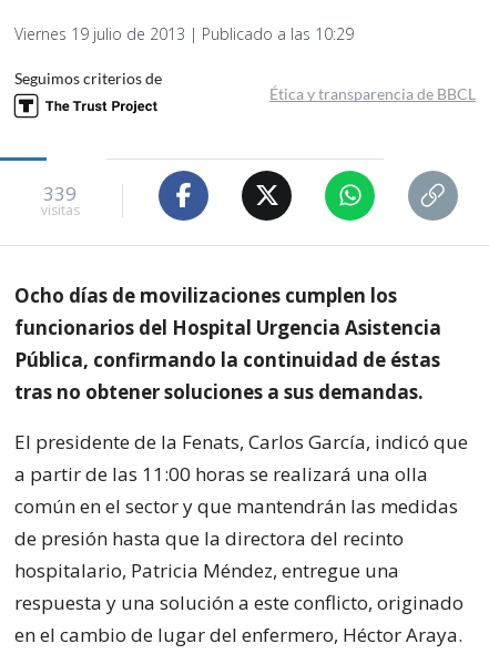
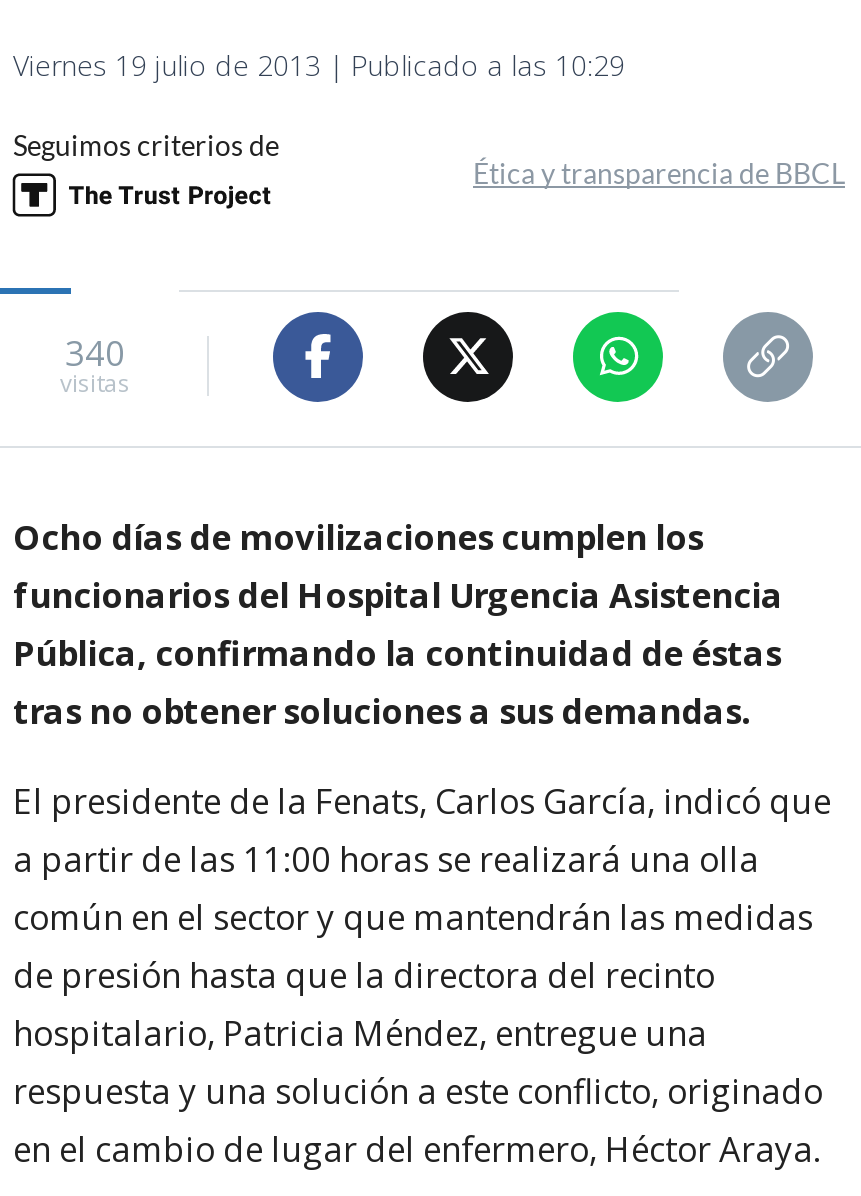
[43,181,77,207] 339 -> [65,331,125,377] 340

